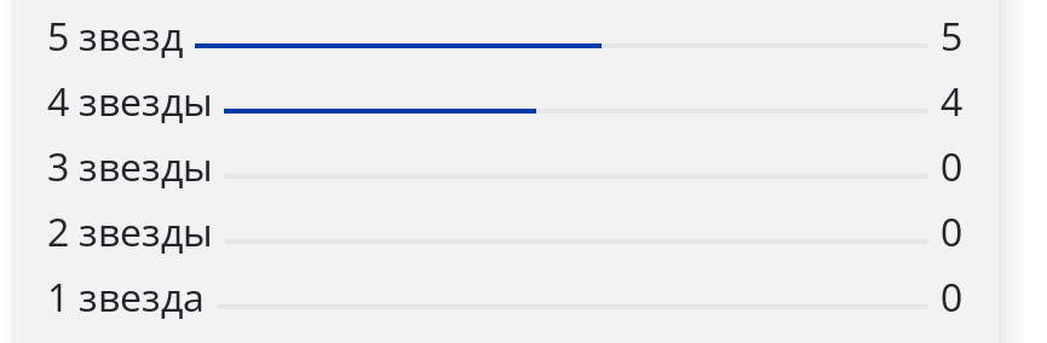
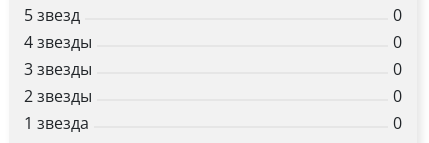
[940,10,962,63] 5 -> [393,4,402,26] 0
[940,75,962,129] 4 -> [393,31,402,53] 0
[47,271,205,324] 1 звезда -> [24,112,89,134] 1 звездa

